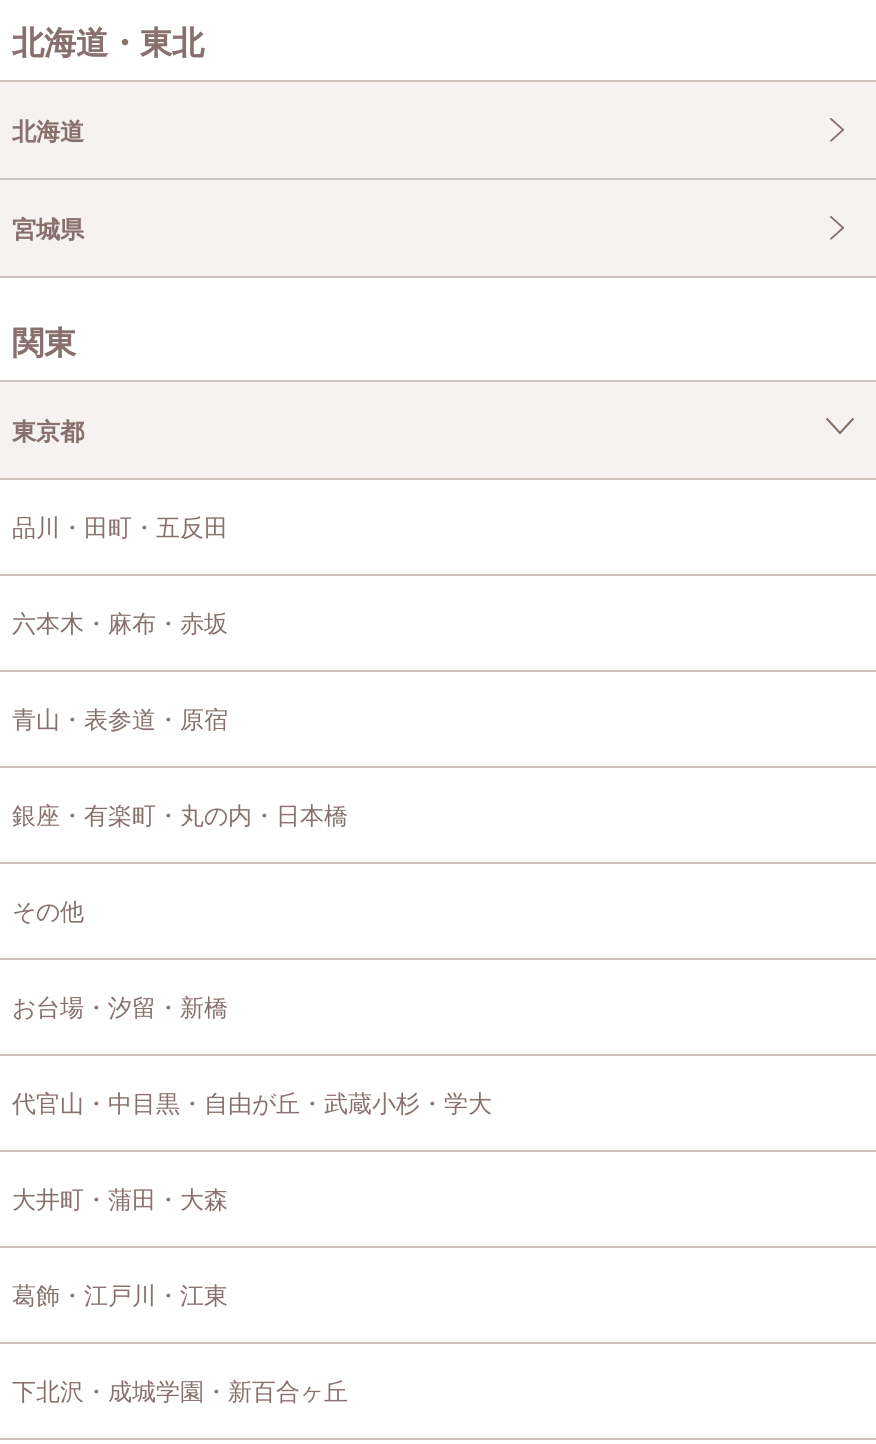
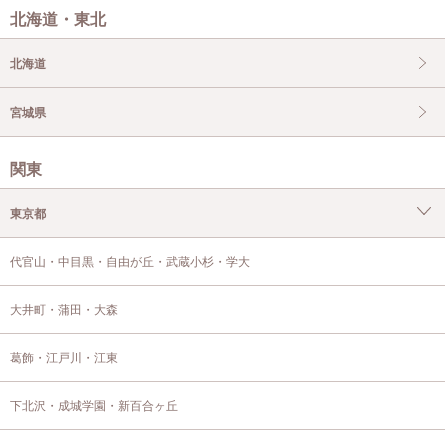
[12,514,348,1022] 品川・田町・五反田 | 六本木・麻布・赤坂 | 青山・表参道・原宿 | 銀座・有楽町・丸の内・日本橋 | その他 | お台場・汐留・新橋 -> none

